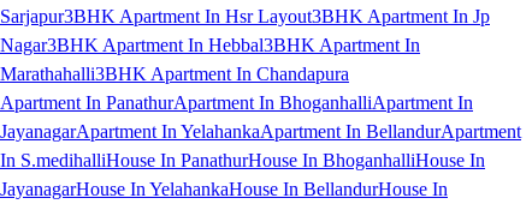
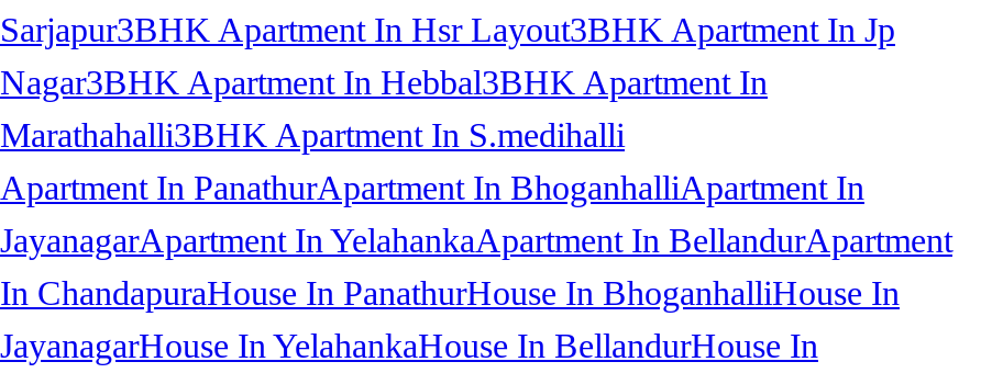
[0,63,349,84] Marathahalli3BHK Apartment In Chandapura -> [0,115,625,153] Marathahalli3BHK Apartment In S.medihalli
[0,150,485,170] In S.medihalliHouse In PanathurHouse In BhoganhalliHouse In -> [0,273,900,311] In ChandapuraHouse In PanathurHouse In BhoganhalliHouse In

